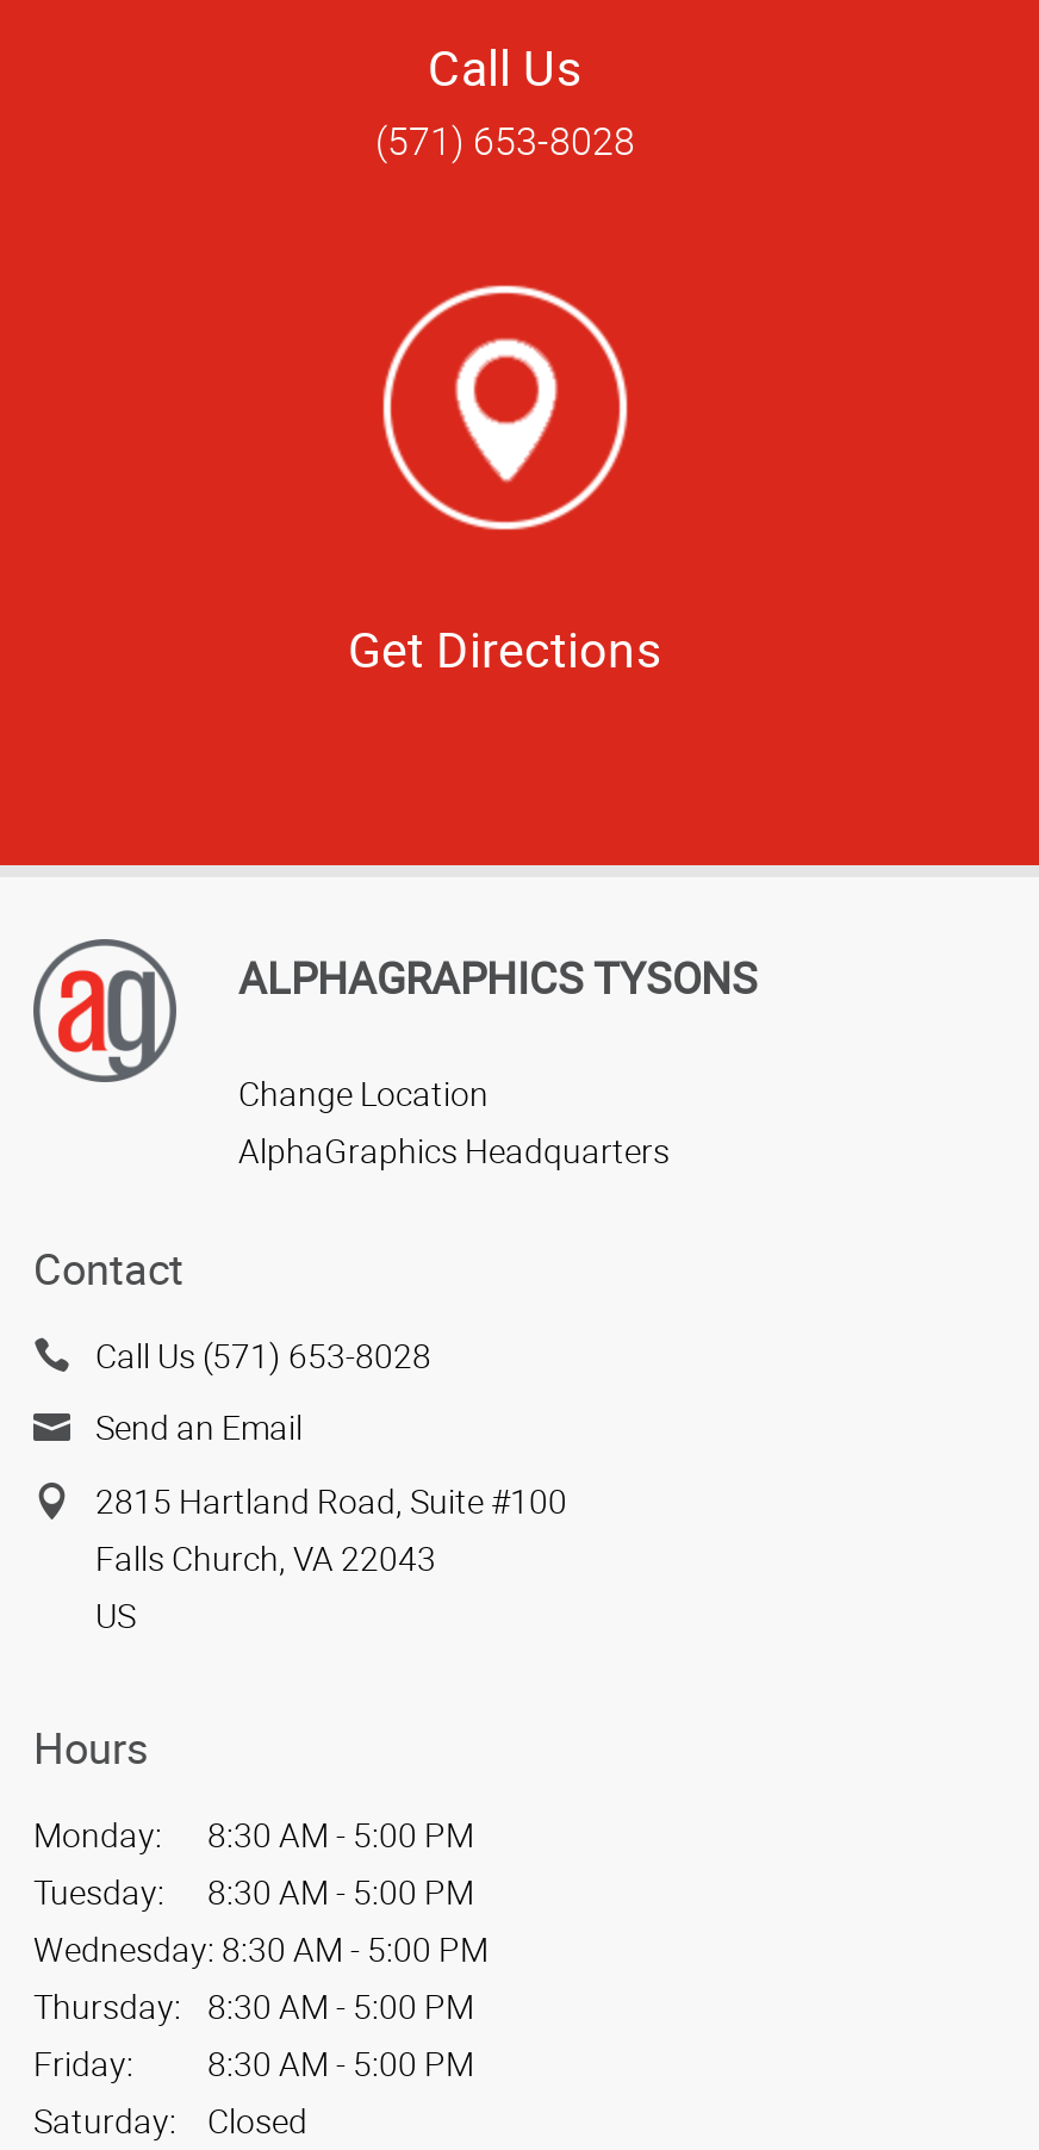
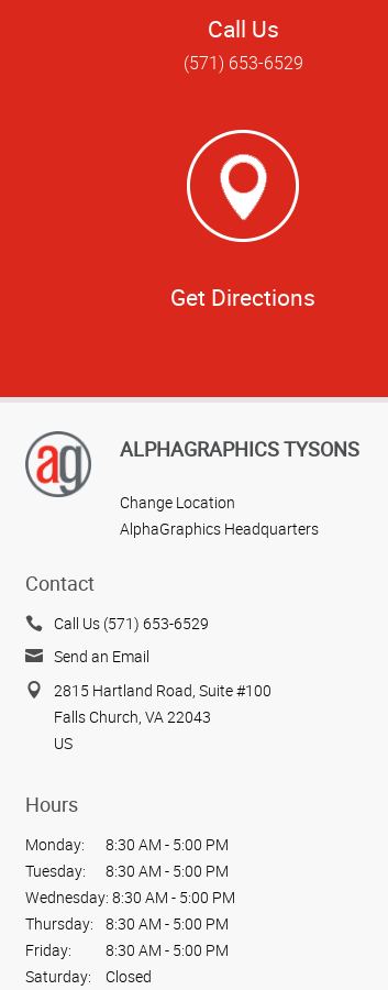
[375,114,635,166] (571) 653-8028 -> [183,50,303,75] (571) 653-6529
[95,1332,431,1377] Call Us (571) 653-8028 -> [54,612,209,633] Call Us (571) 653-6529

